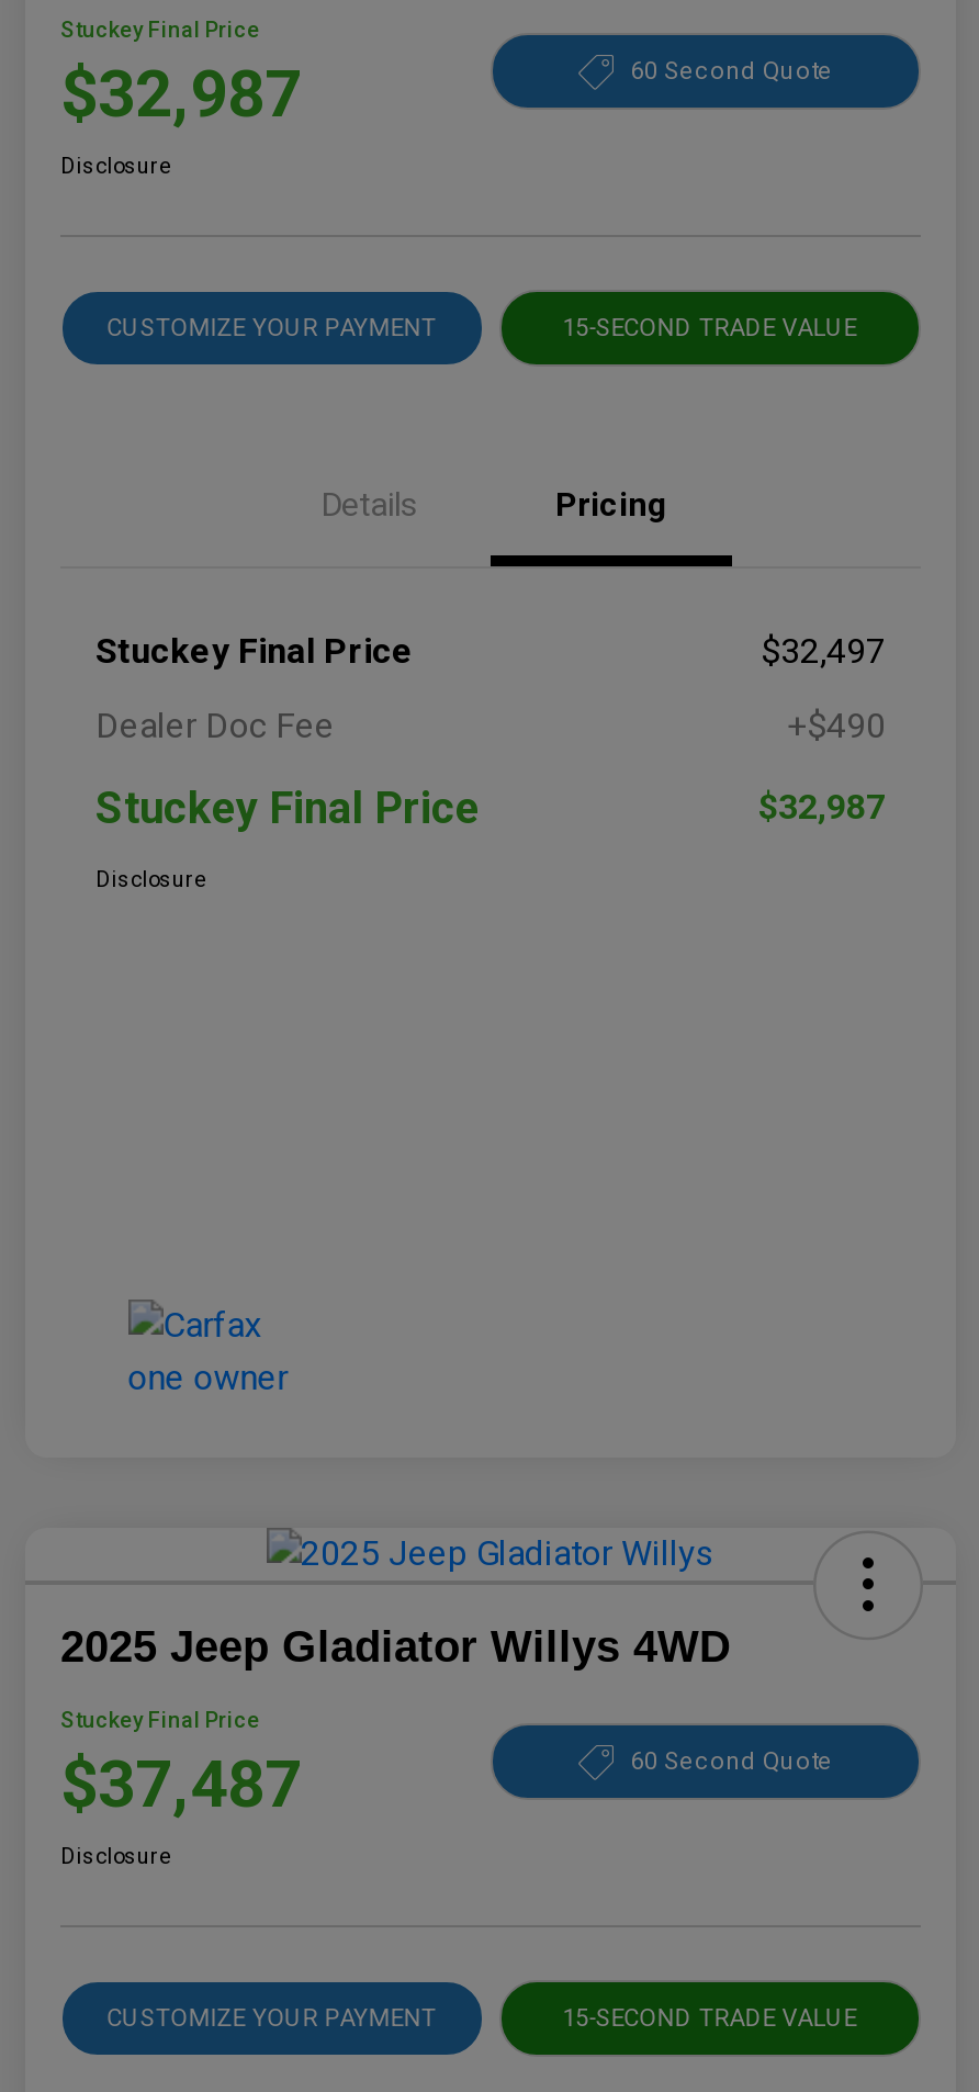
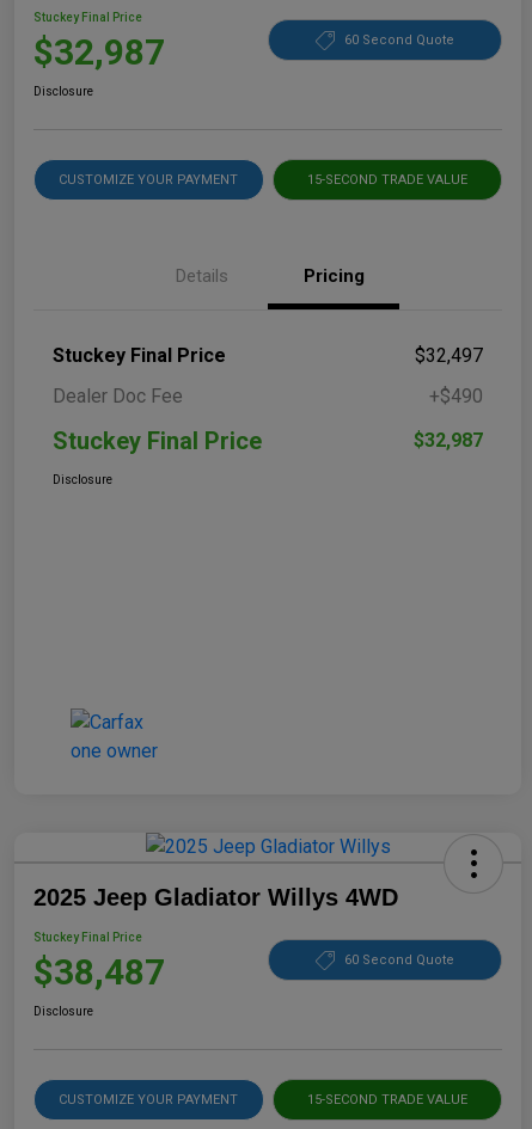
[60,1745,302,1822] $37,487 -> [33,951,165,993] $38,487

